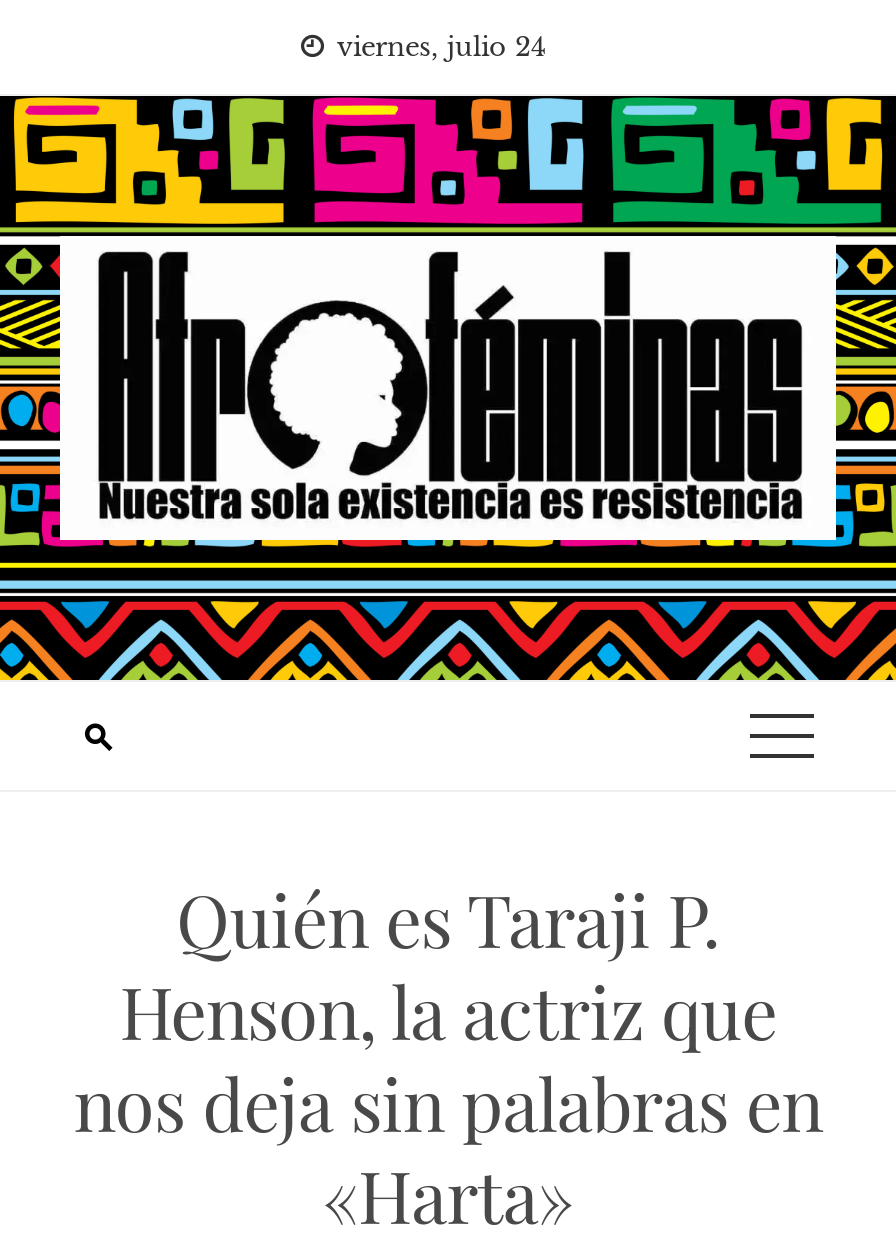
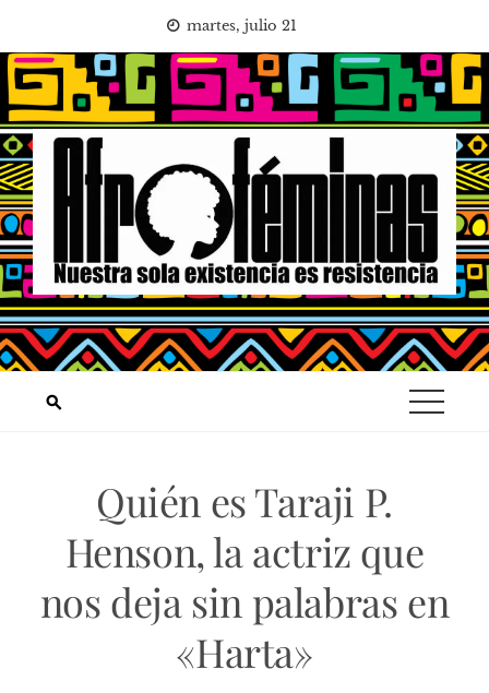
[337,30,547,64] viernes, julio 24 -> [186,16,296,35] martes, julio 21

